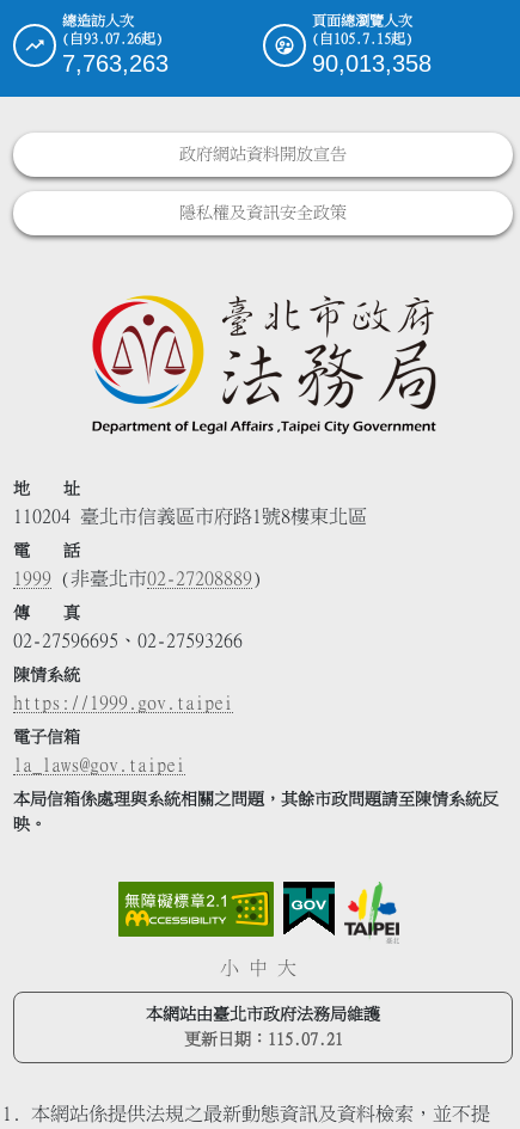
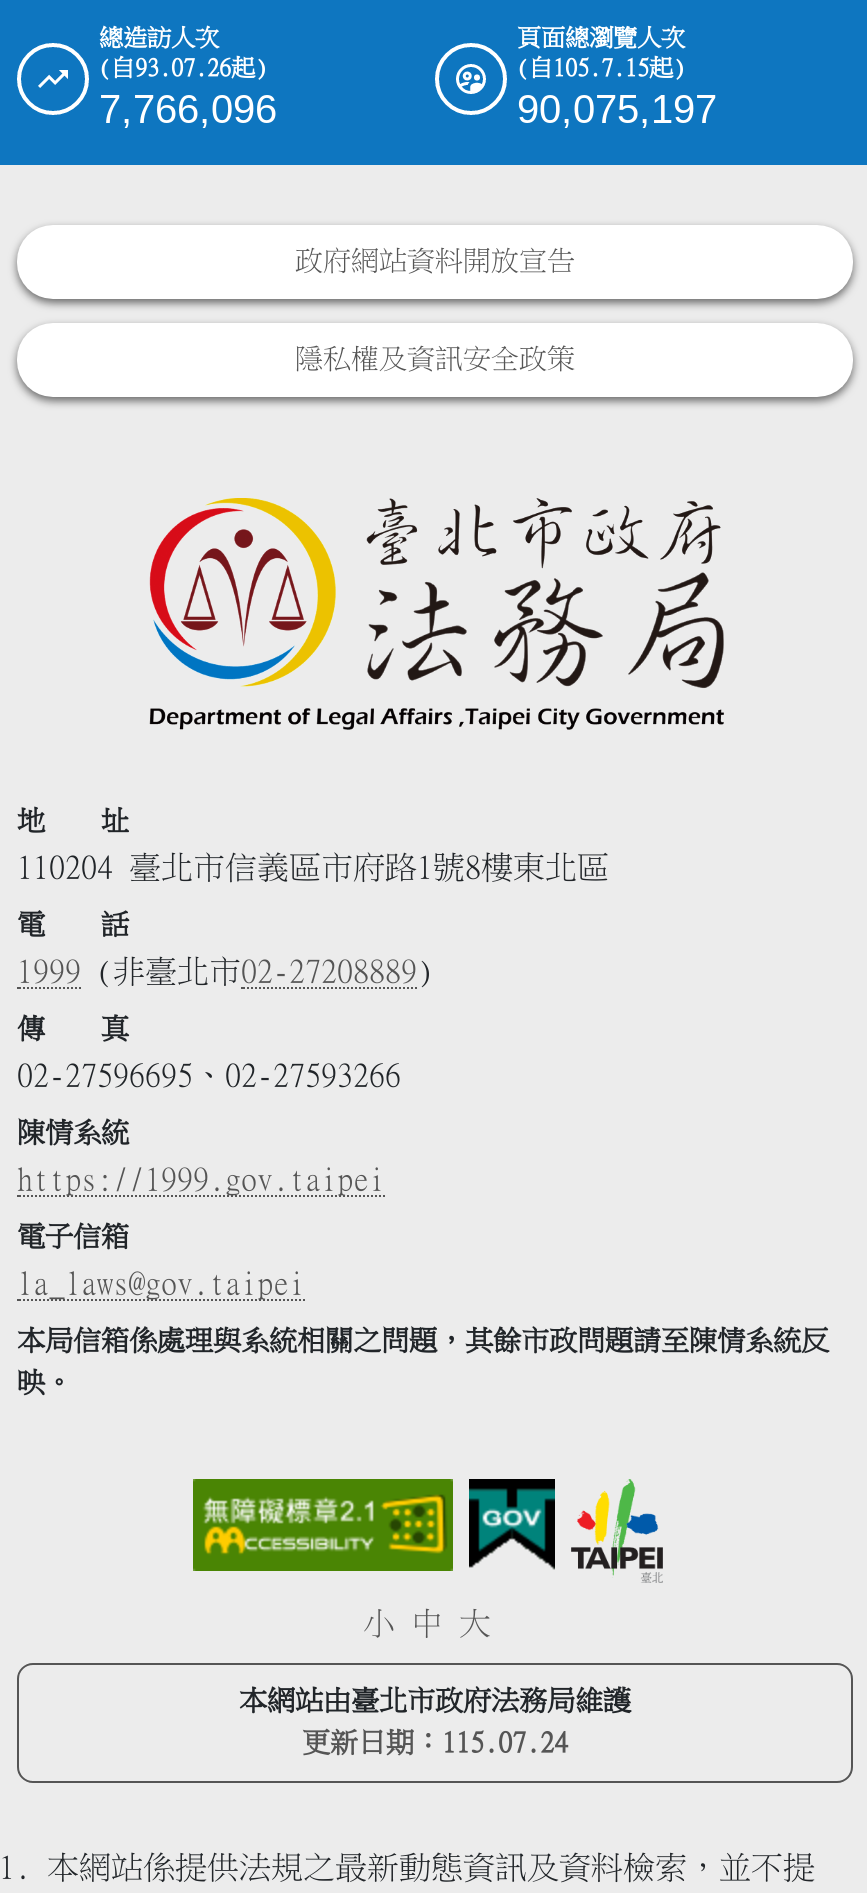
[62,50,169,76] 7,763,263 -> [99,86,277,130] 7,766,096
[312,50,432,76] 90,013,358 -> [517,86,717,130] 90,075,197
[183,1031,342,1048] 更新日期：115.07.21 -> [302,1729,568,1757] 更新日期：115.07.24

